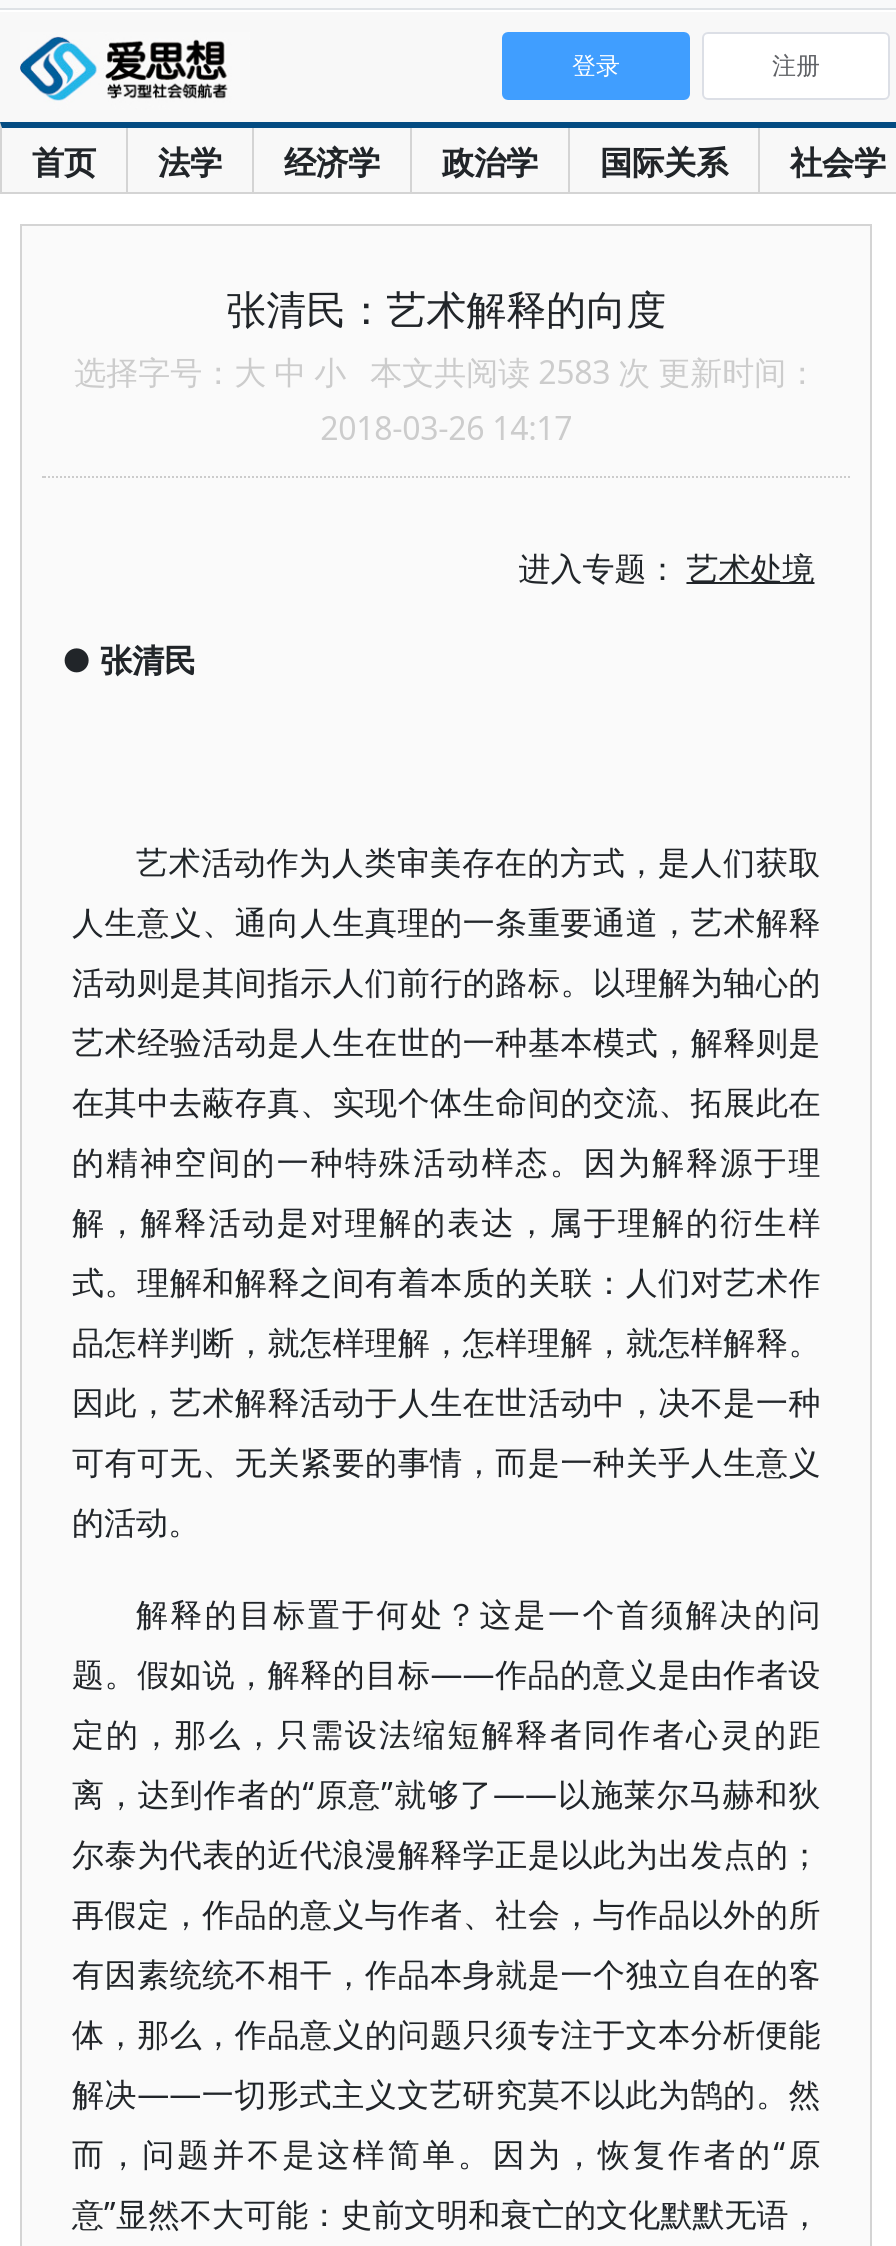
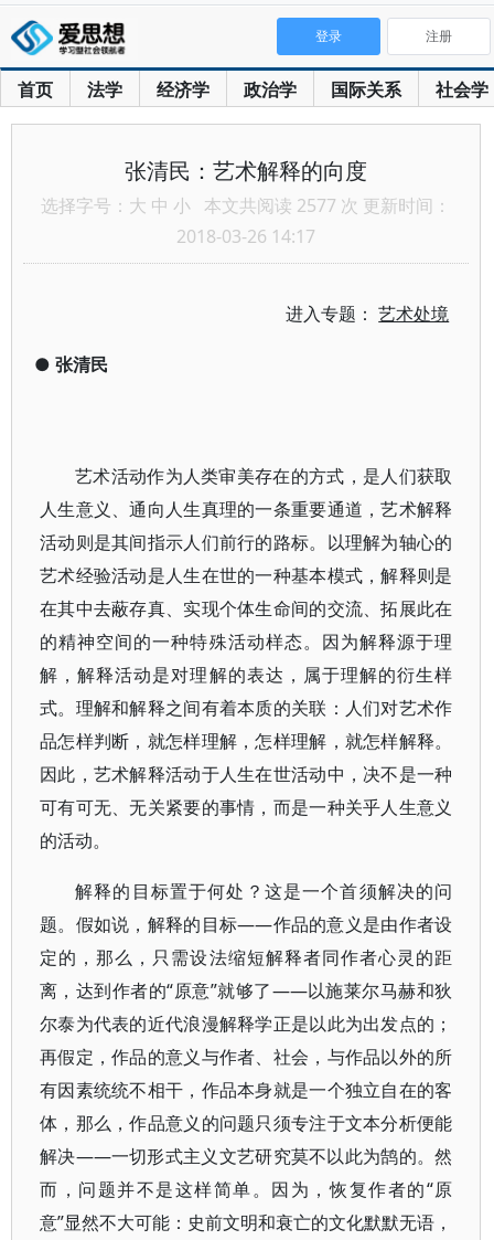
[74,350,818,394] 选择字号：大 中 小本文共阅读 2583 次 更新时间： -> [41,193,451,218] 选择字号：大 中 小本文共阅读 2577 次 更新时间：

